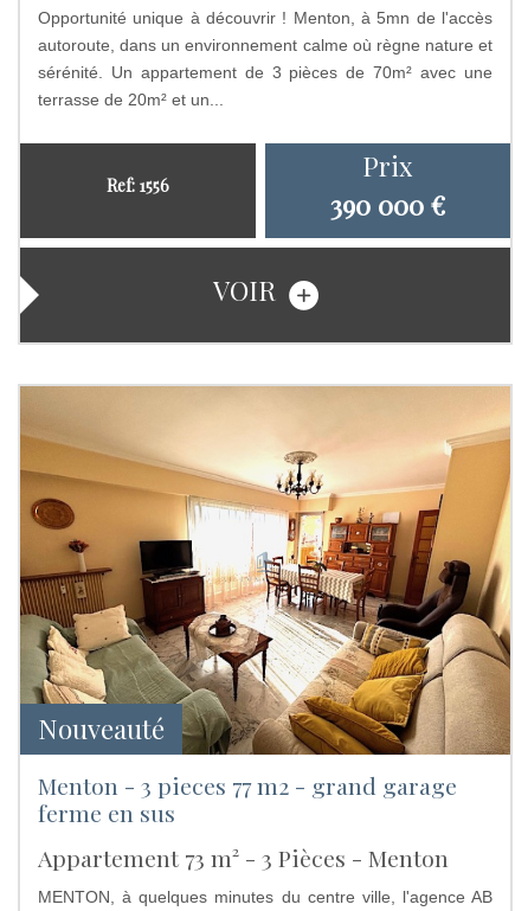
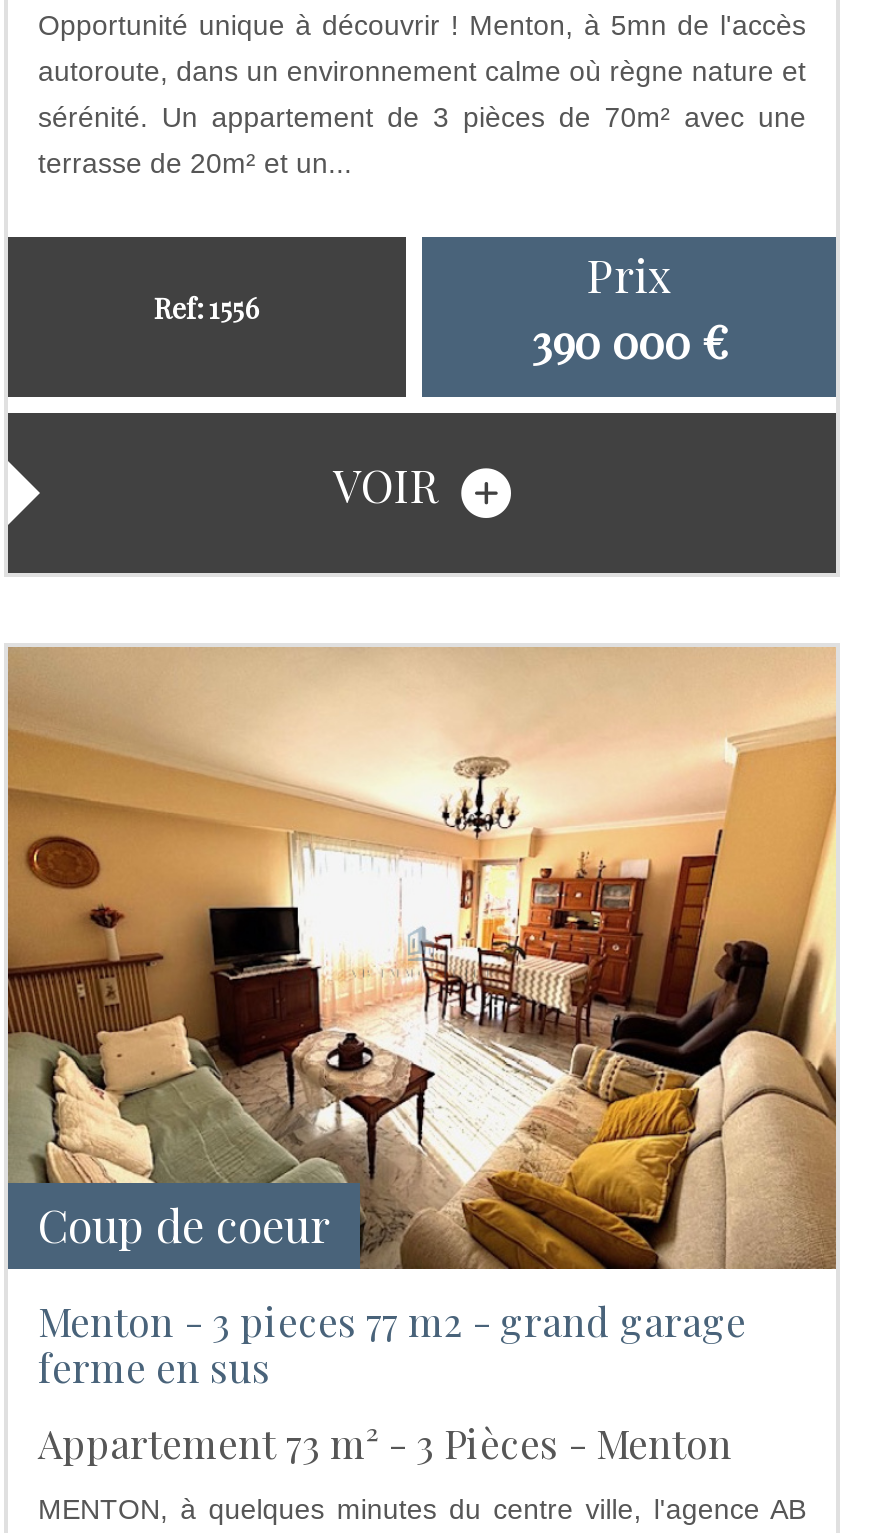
[38,711,165,746] Nouveauté -> [38,1195,330,1255] Coup de coeur

